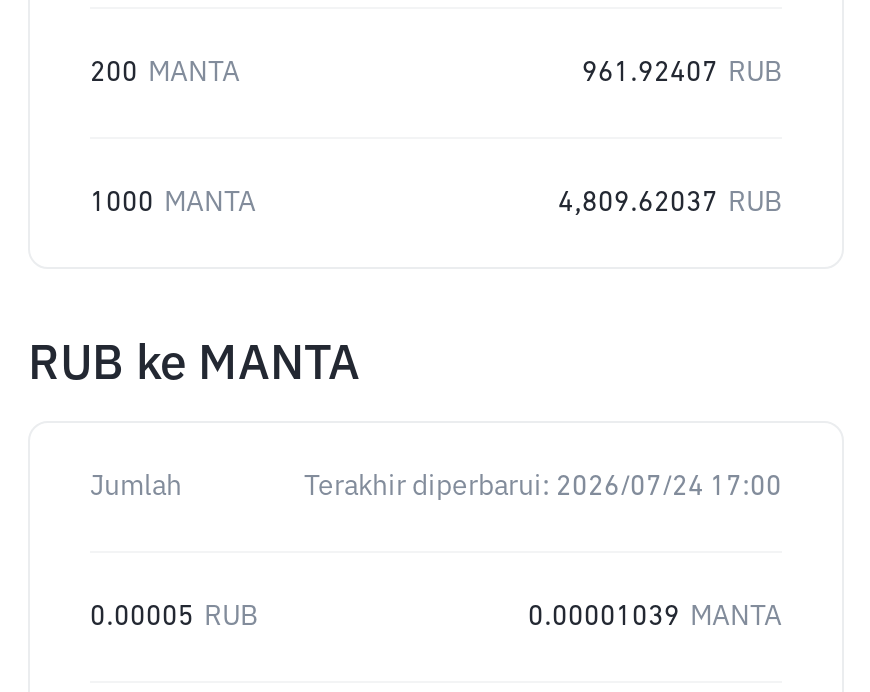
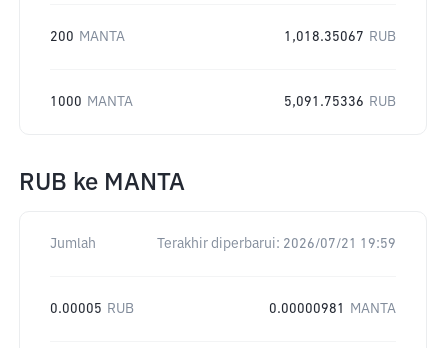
[582,59,782,87] 961.92407 RUB -> [284,30,396,44] 1,018.35067 RUB
[558,189,782,217] 4,809.62037 RUB -> [284,95,396,109] 5,091.75336 RUB
[304,473,782,501] Terakhir diperbarui: 2026/07/24 17:00 -> [157,237,396,251] Terakhir diperbarui: 2026/07/21 19:59
[528,603,782,631] 0.00001039 MANTA -> [269,302,396,316] 0.00000981 MANTA

